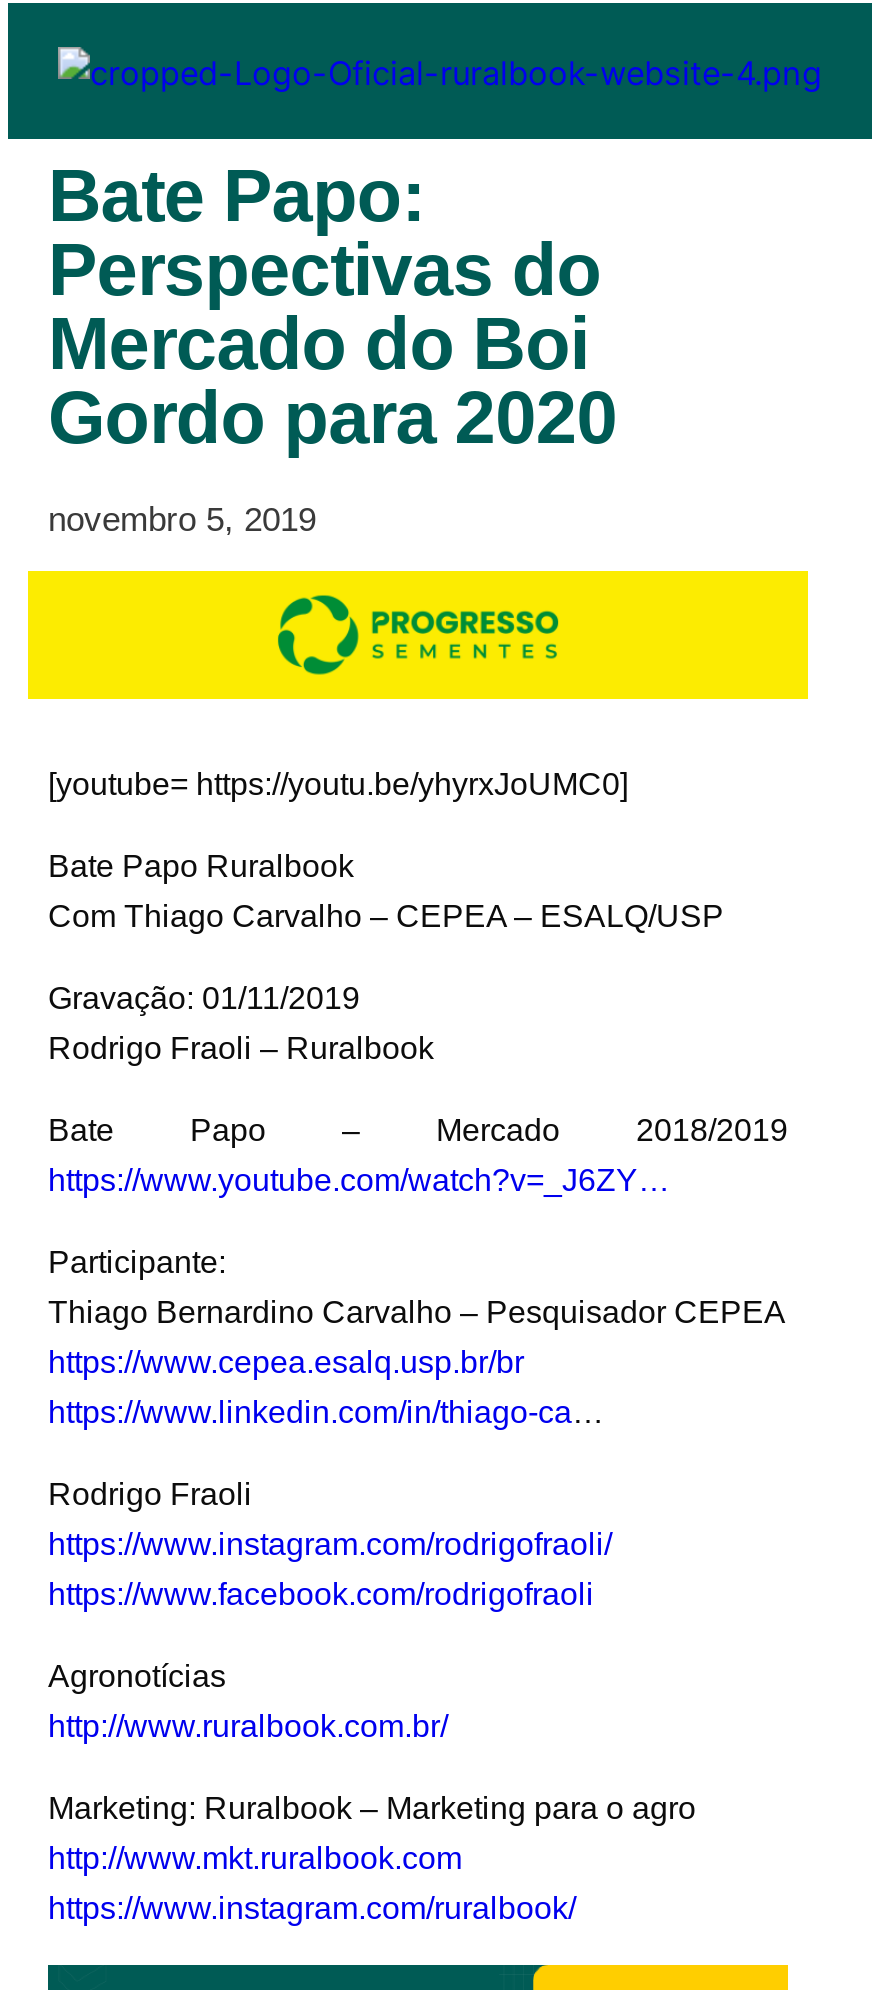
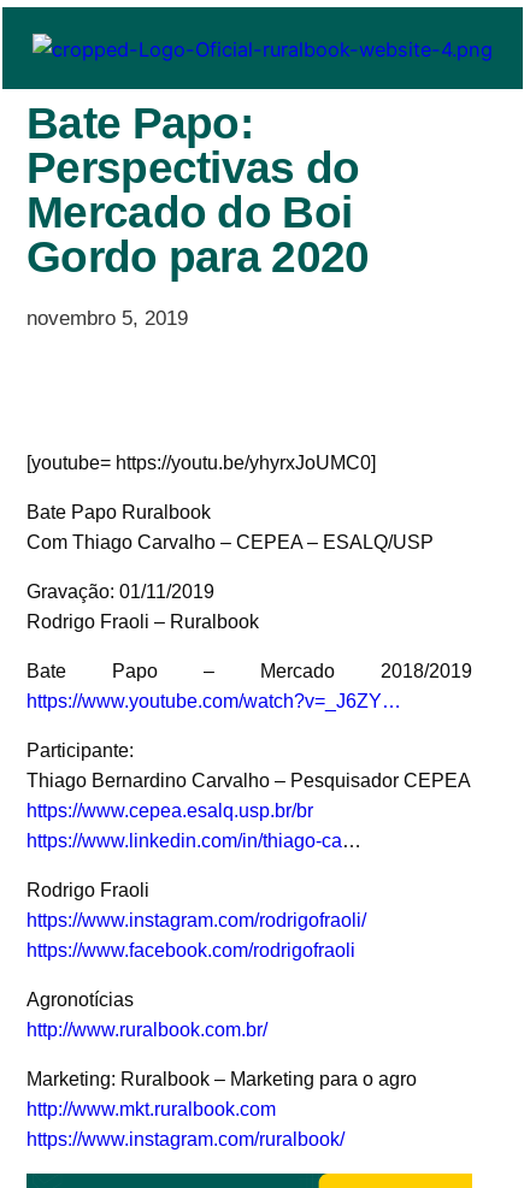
[26,569,810,701] [image] -> none

